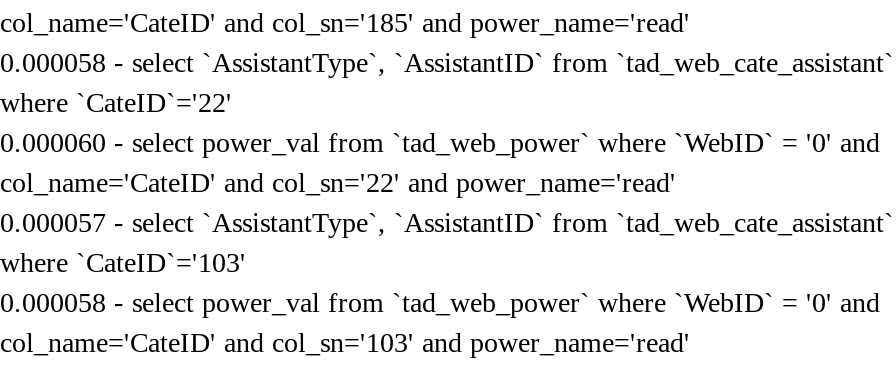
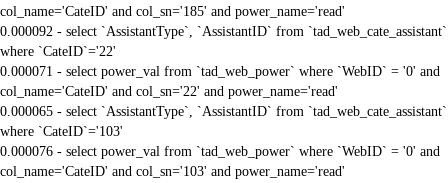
[0,48,894,78] 0.000058 - select `AssistantType`, `AssistantID` from `tad_web_cate_assistant` -> [0,24,447,39] 0.000092 - select `AssistantType`, `AssistantID` from `tad_web_cate_assistant`
[0,128,880,158] 0.000060 - select power_val from `tad_web_power` where `WebID` = '0' and -> [0,64,440,79] 0.000071 - select power_val from `tad_web_power` where `WebID` = '0' and
[0,208,894,238] 0.000057 - select `AssistantType`, `AssistantID` from `tad_web_cate_assistant` -> [0,104,447,119] 0.000065 - select `AssistantType`, `AssistantID` from `tad_web_cate_assistant`
[0,288,880,318] 0.000058 - select power_val from `tad_web_power` where `WebID` = '0' and -> [0,144,440,159] 0.000076 - select power_val from `tad_web_power` where `WebID` = '0' and

